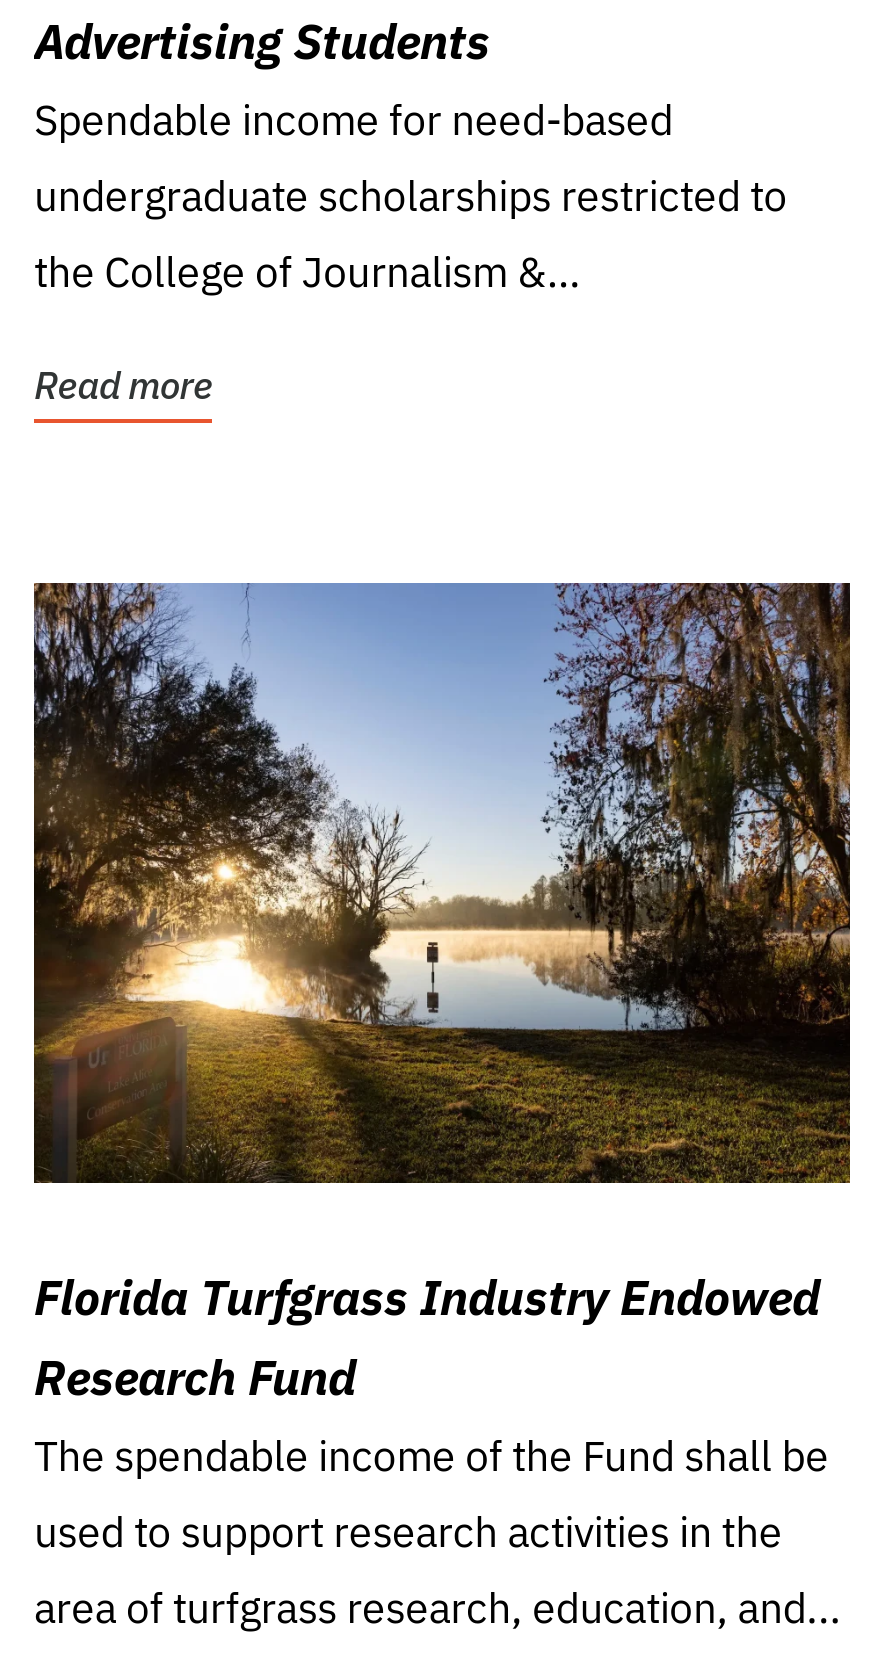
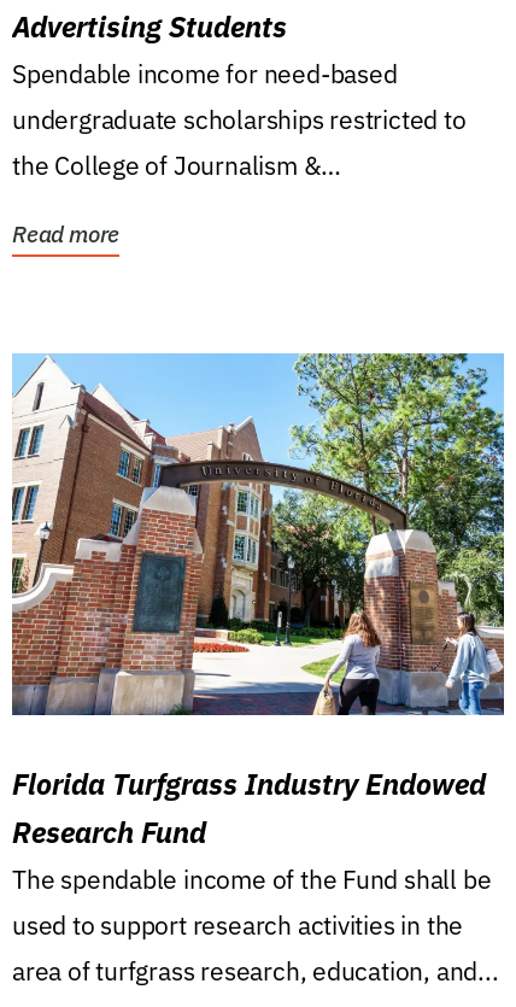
[32,581,852,1185] [image] -> [11,352,505,716] [image]

